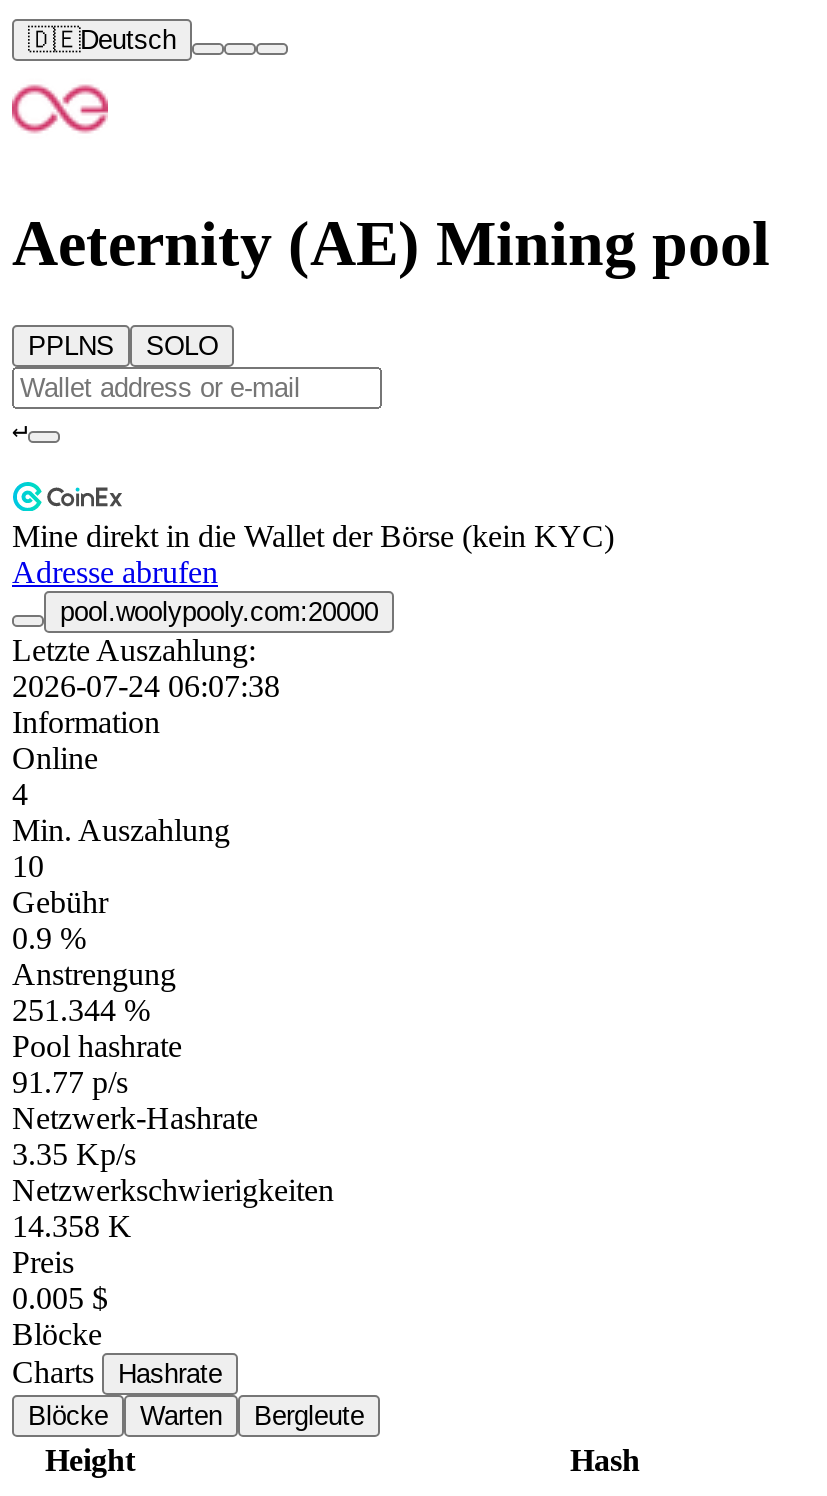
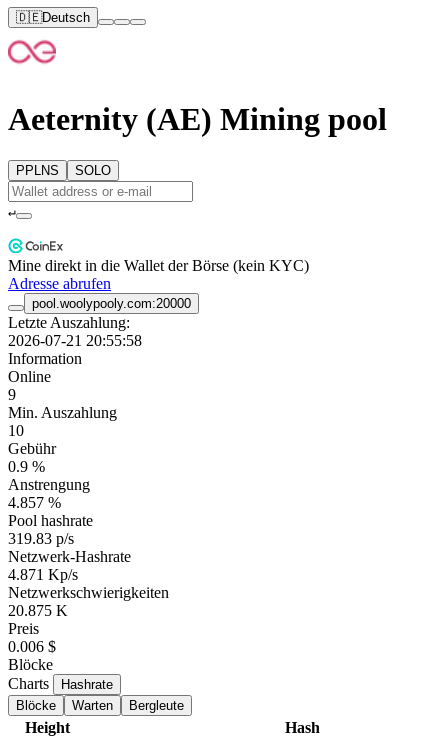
[12,670,280,704] 2026-07-24 06:07:38 -> [8,332,142,349] 2026-07-21 20:55:58
[12,778,28,812] 4 -> [8,386,16,403] 9
[12,994,150,1028] 251.344 % -> [8,494,61,511] 4.857 %
[12,1066,128,1100] 91.77 p/s -> [8,530,74,547] 319.83 p/s
[12,1138,136,1172] 3.35 Kp/s -> [8,566,78,583] 4.871 Kp/s
[12,1210,132,1244] 14.358 K -> [8,602,68,619] 20.875 K
[12,1282,108,1316] 0.005 $ -> [8,638,56,655] 0.006 $

